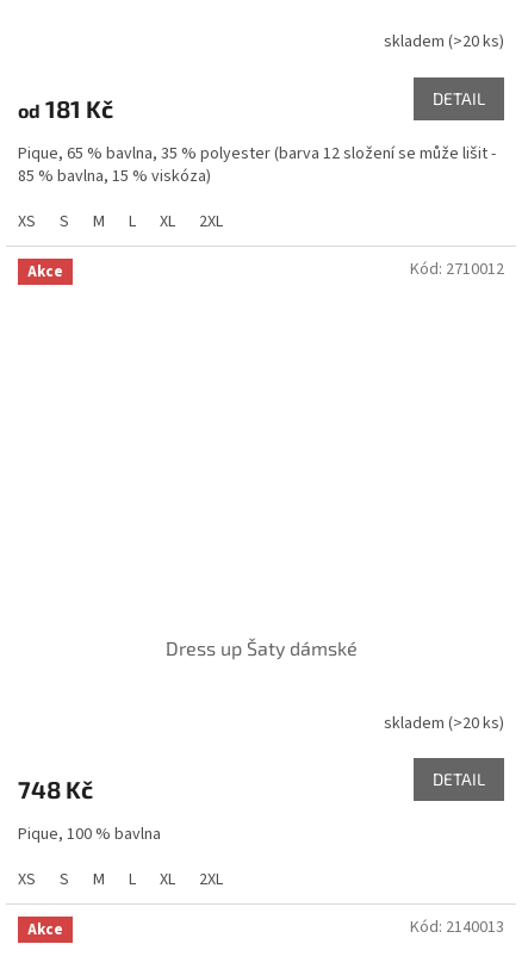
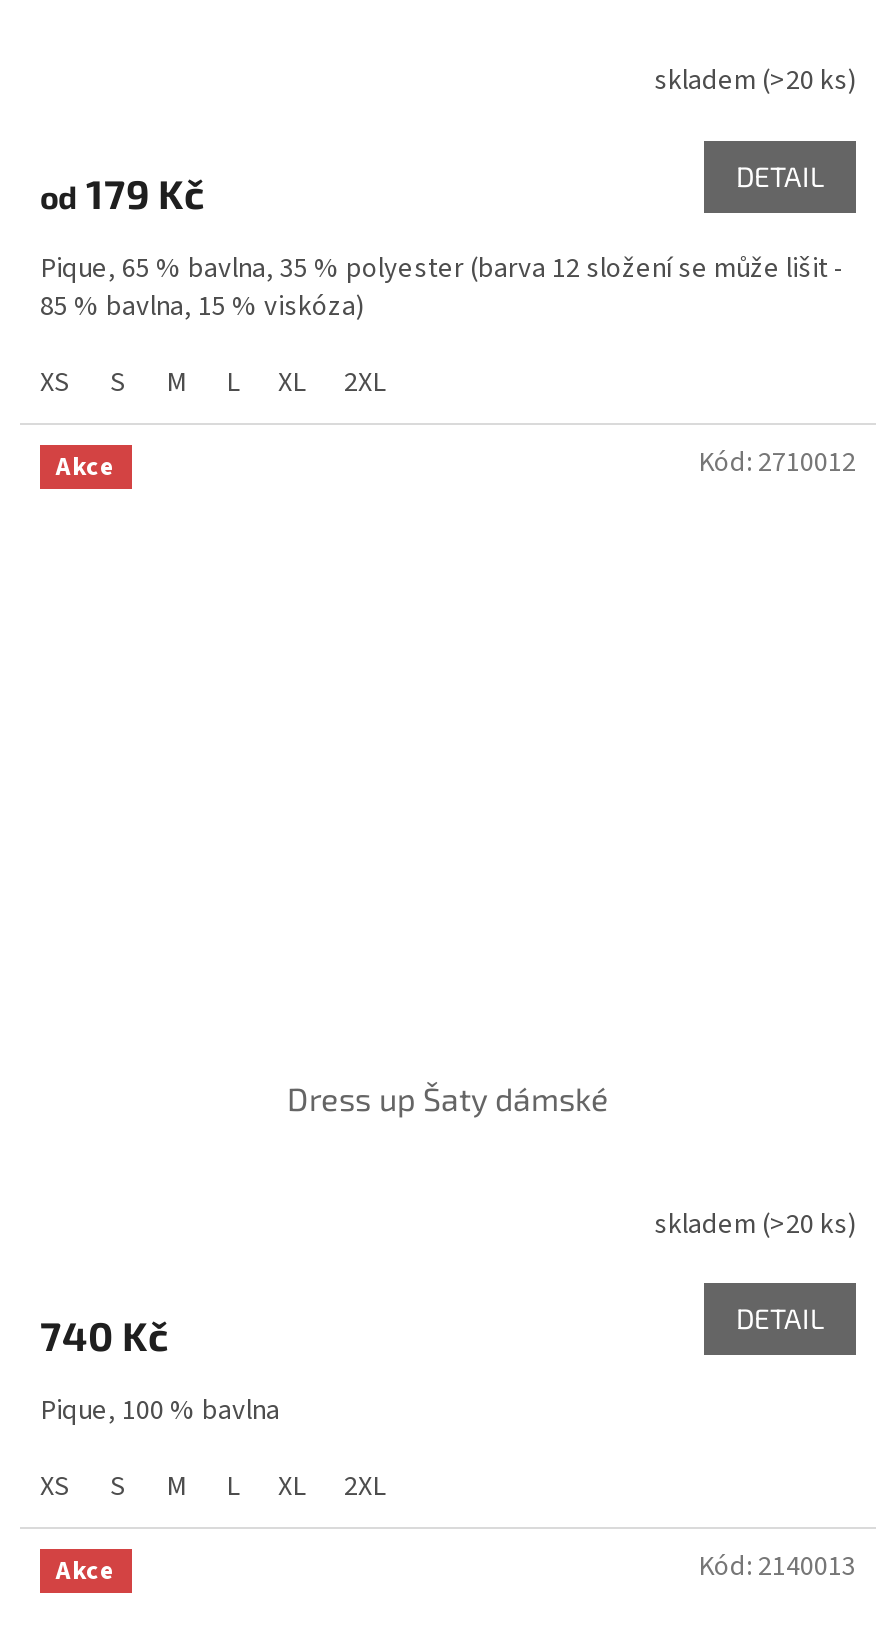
[18,94,113,122] od 181 Kč -> [40,168,204,216] od 179 Kč
[18,775,93,804] 748 Kč -> [40,1311,168,1359] 740 Kč

